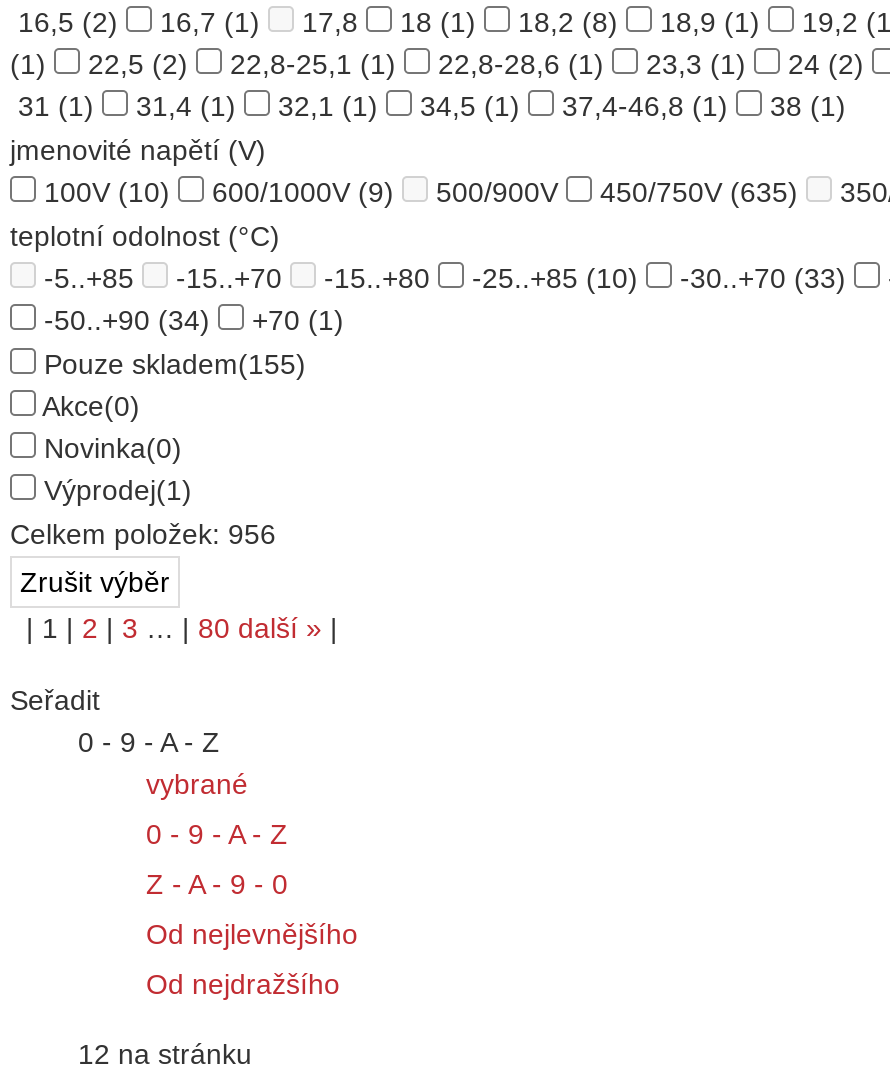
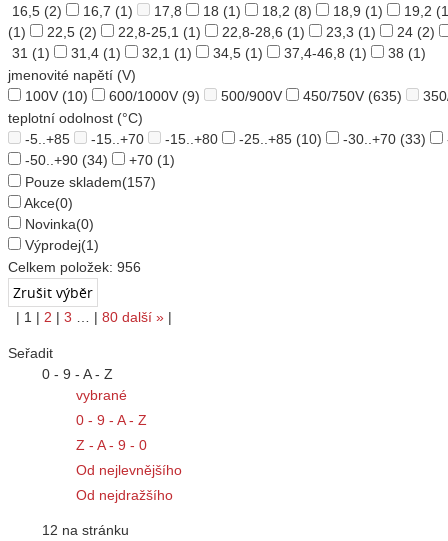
[44,349,306,381] Pouze skladem(155) -> [25,174,156,190] Pouze skladem(157)

